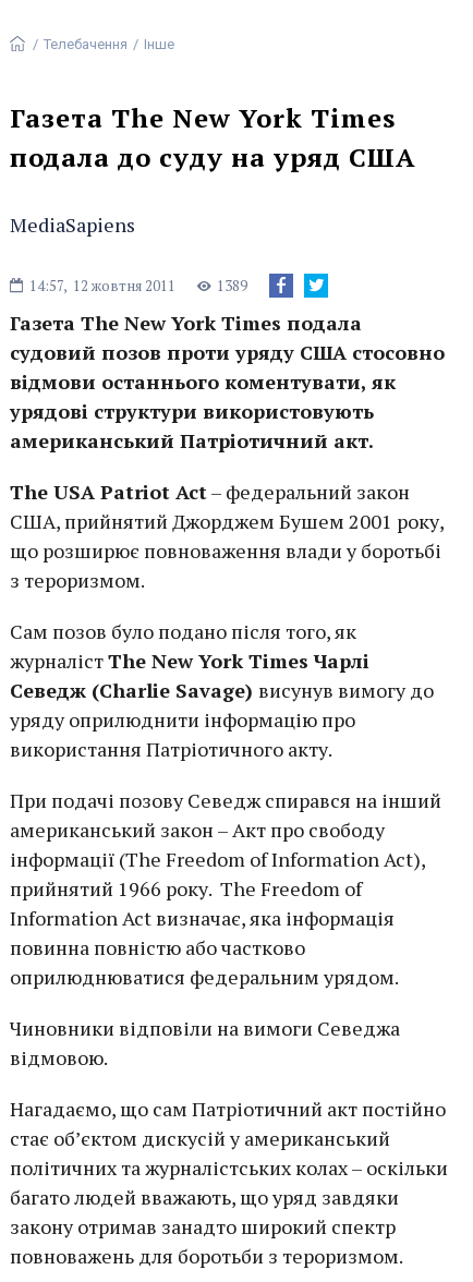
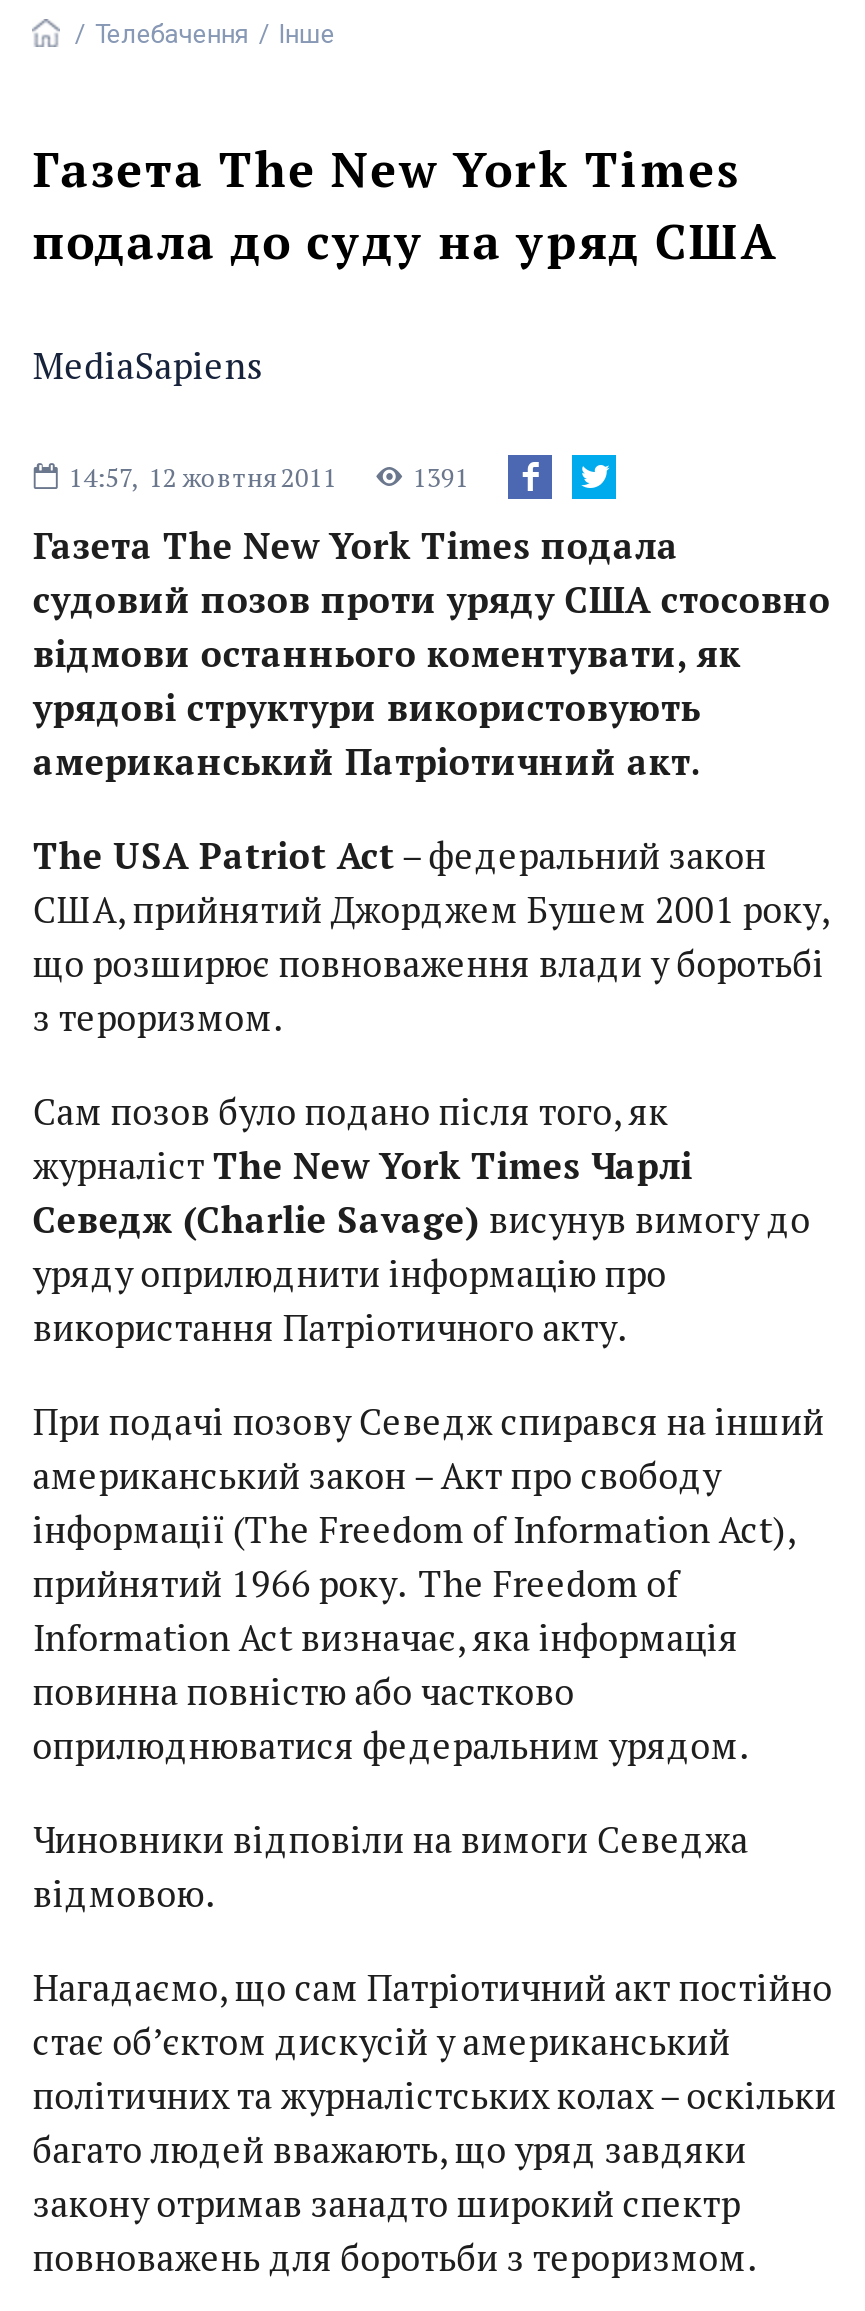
[217,276,248,295] 1389 -> [413,459,469,495] 1391

